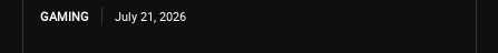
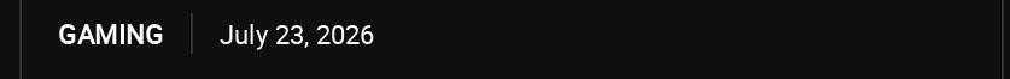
[40,7,186,24] GAMING July 21, 2026 -> [58,14,374,50] GAMING July 23, 2026

